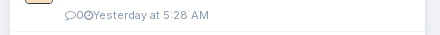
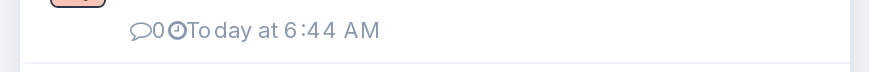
[93,8,209,22] Yesterday at 5:28 AM -> [186,16,380,44] Today at 6:44 AM

